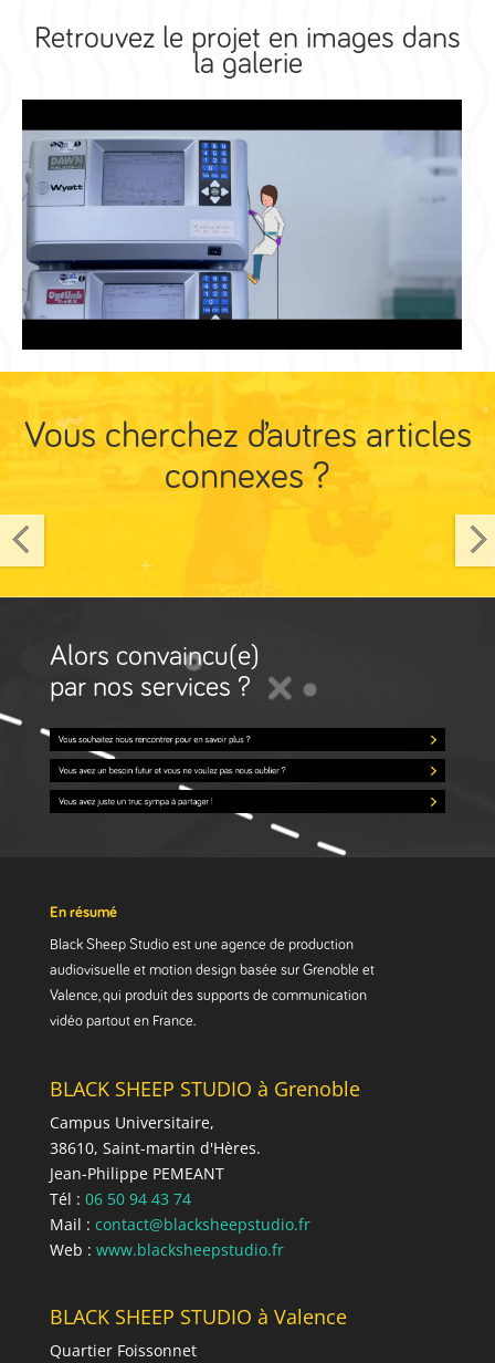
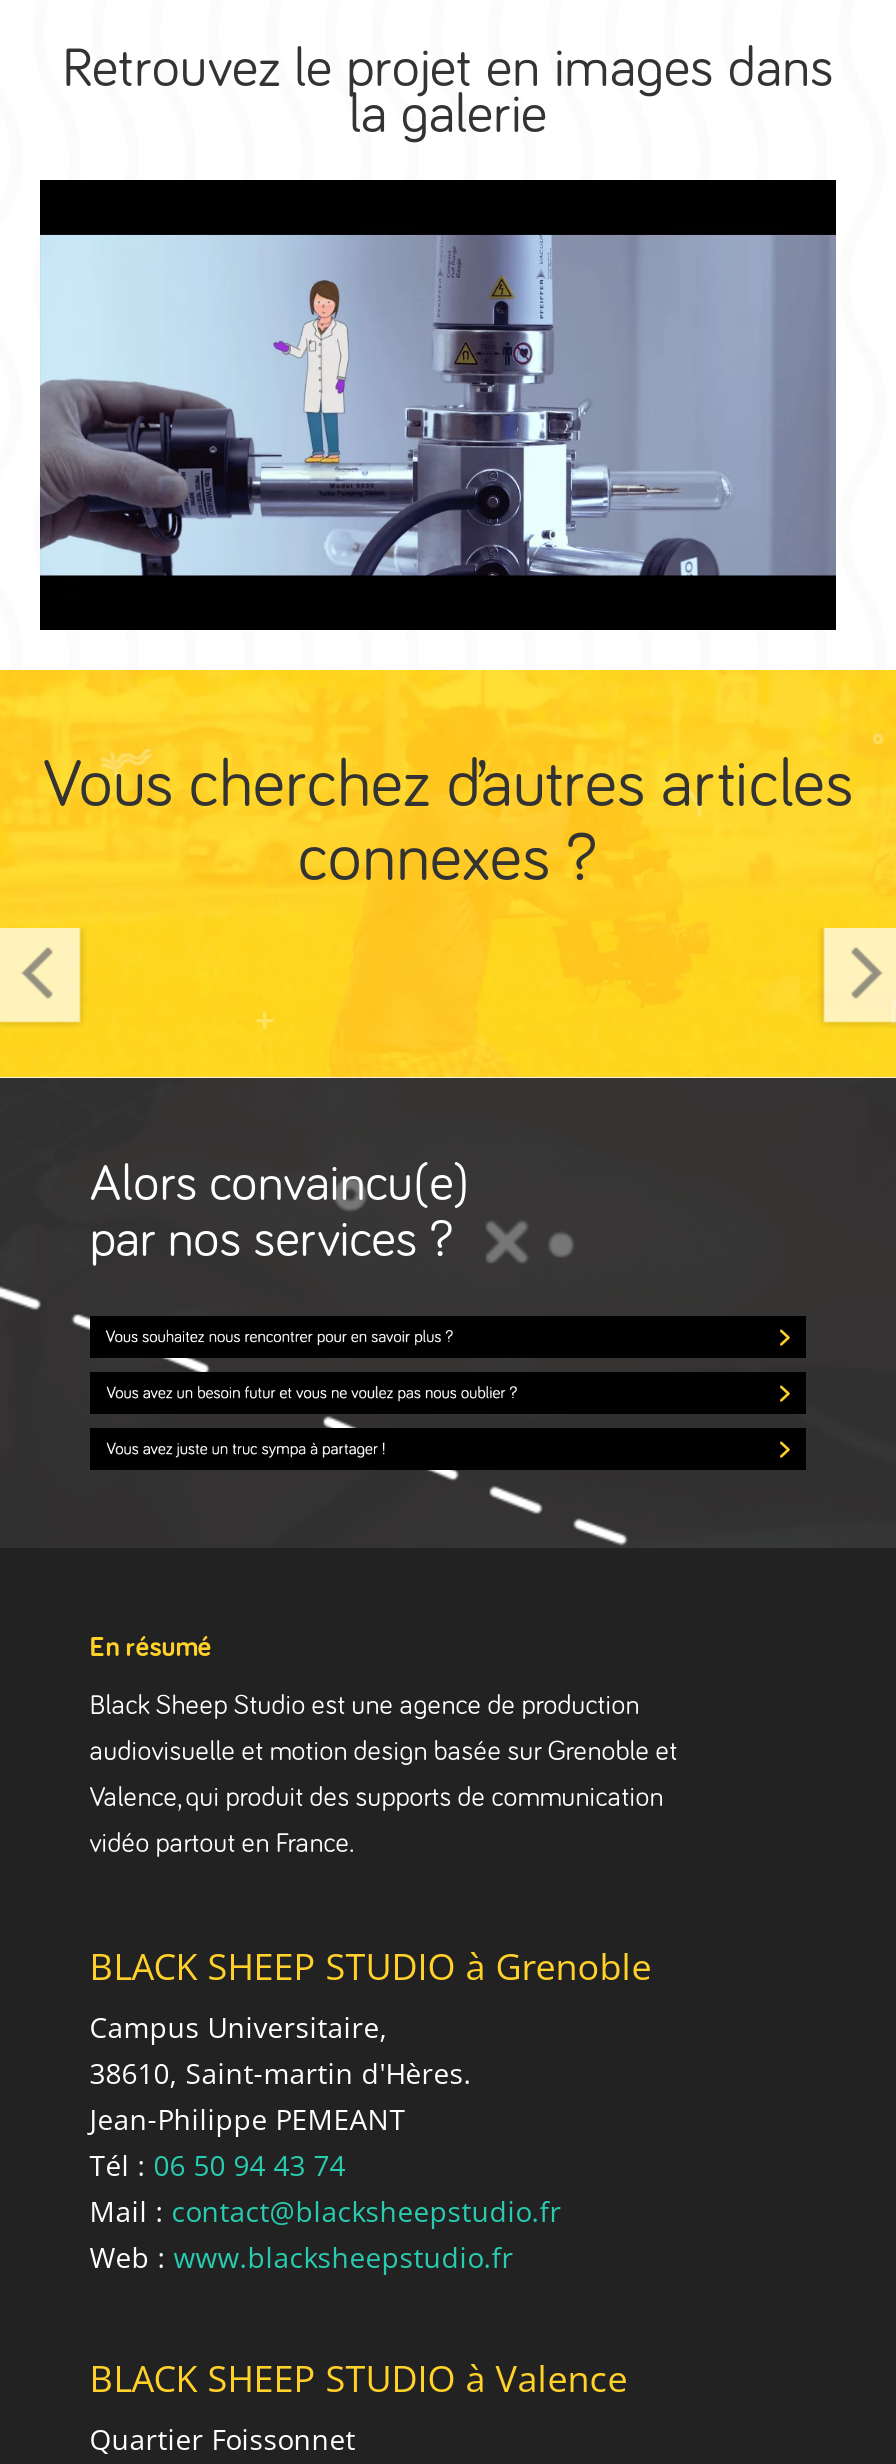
[22,129,460,321] [image] -> [40,234,834,578] [image]

